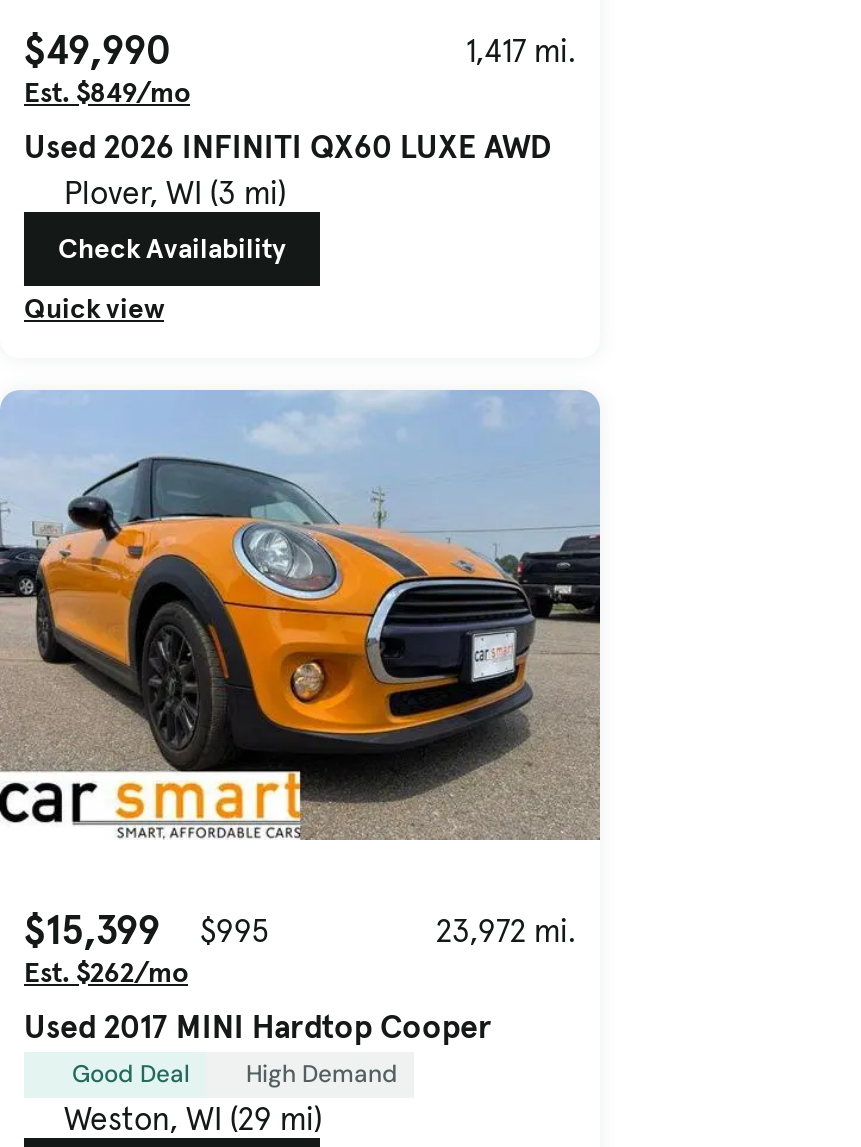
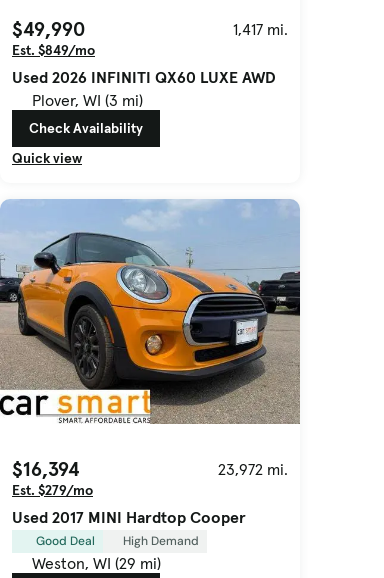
[24,904,268,956] $15,399 | $995 -> [12,456,79,482] $16,394
[24,954,188,990] Est. $262/mo -> [12,481,93,499] Est. $279/mo

